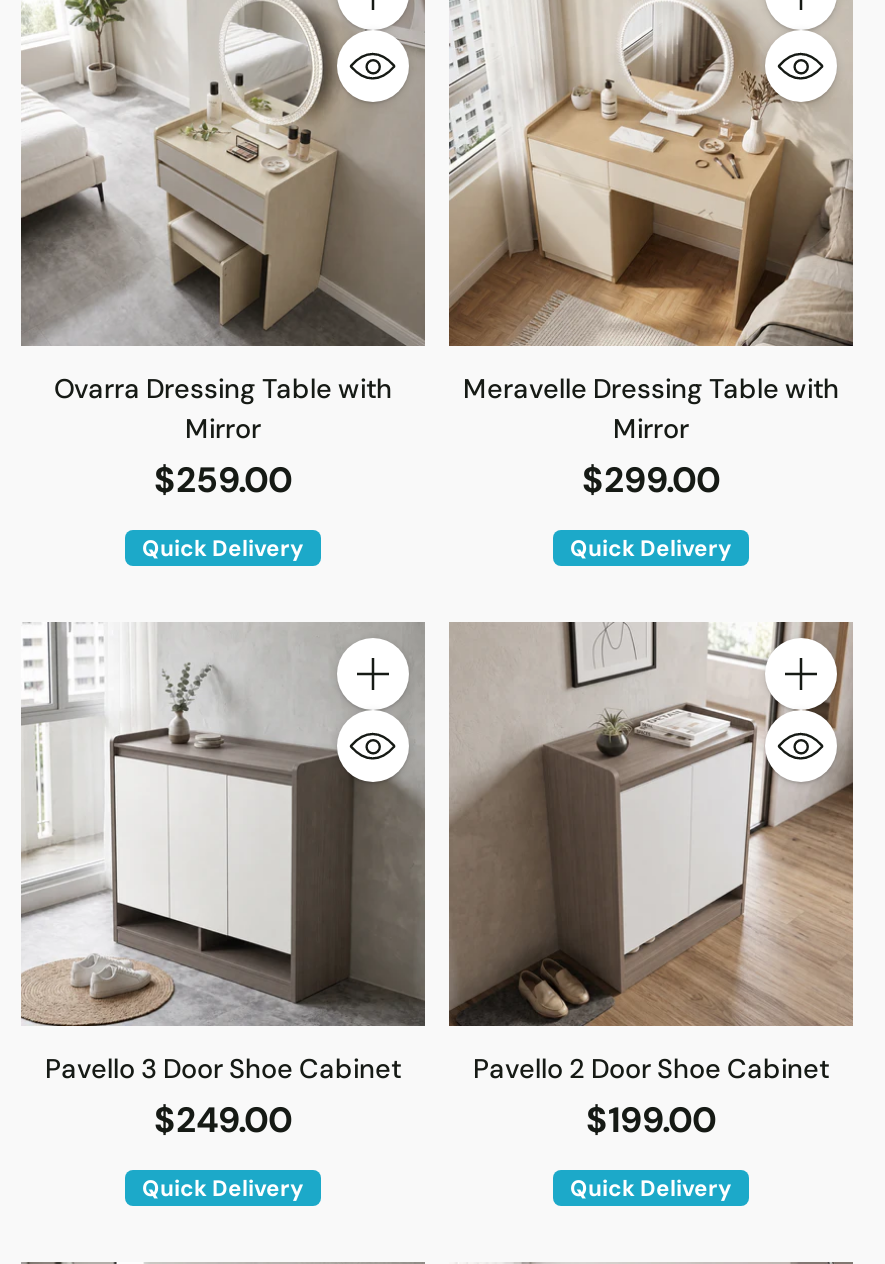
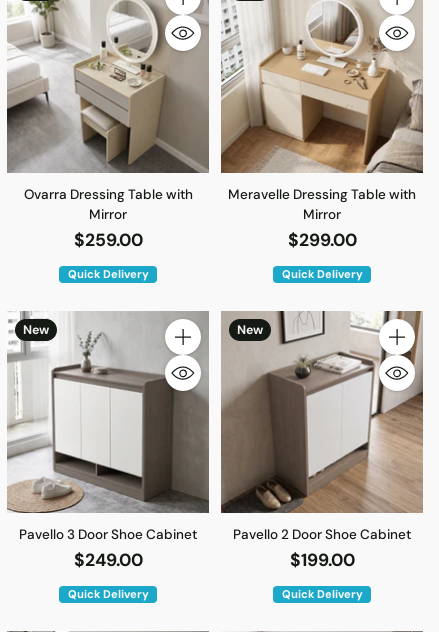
none -> [23,322,49,338] New
none -> [237,322,263,338] New

